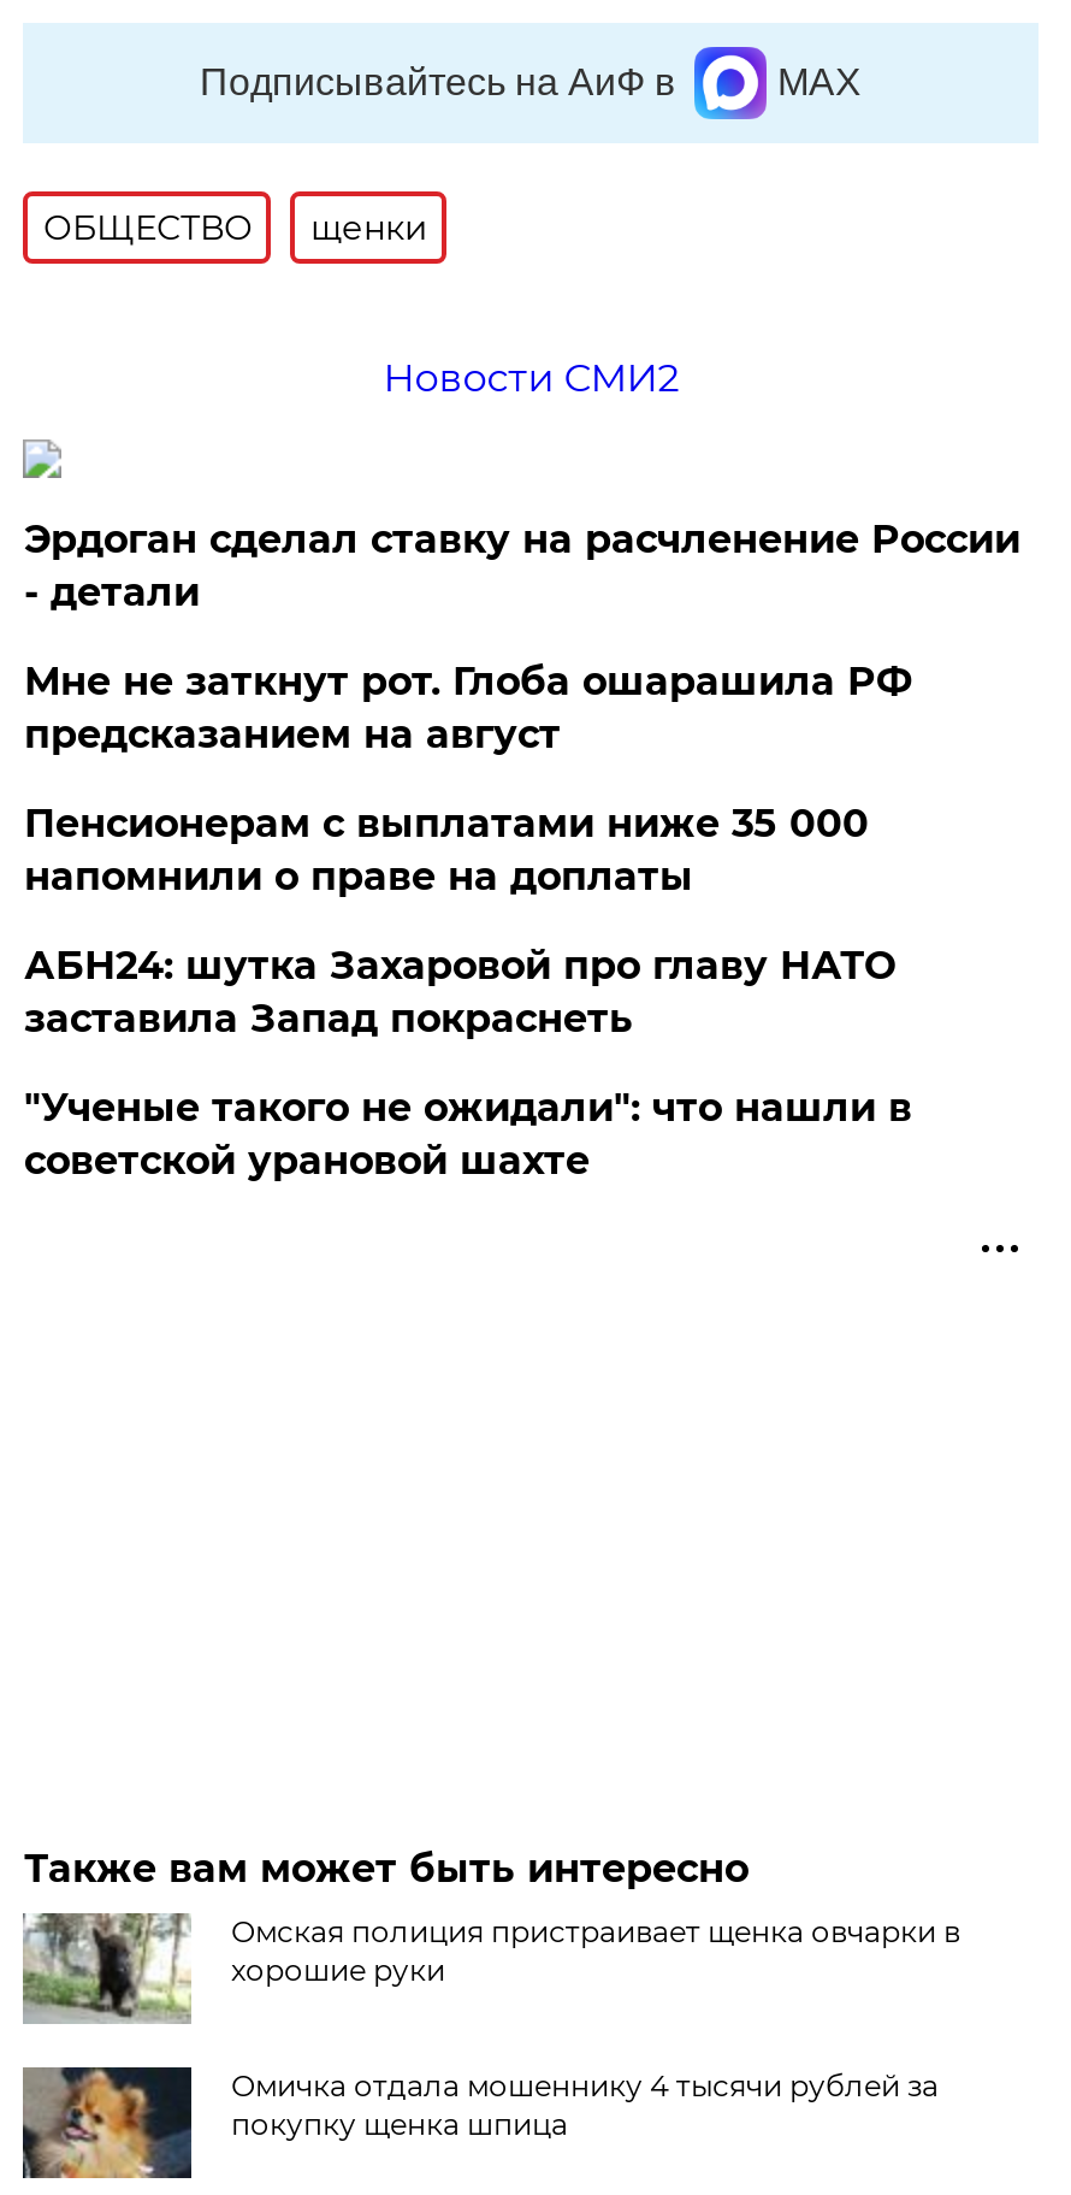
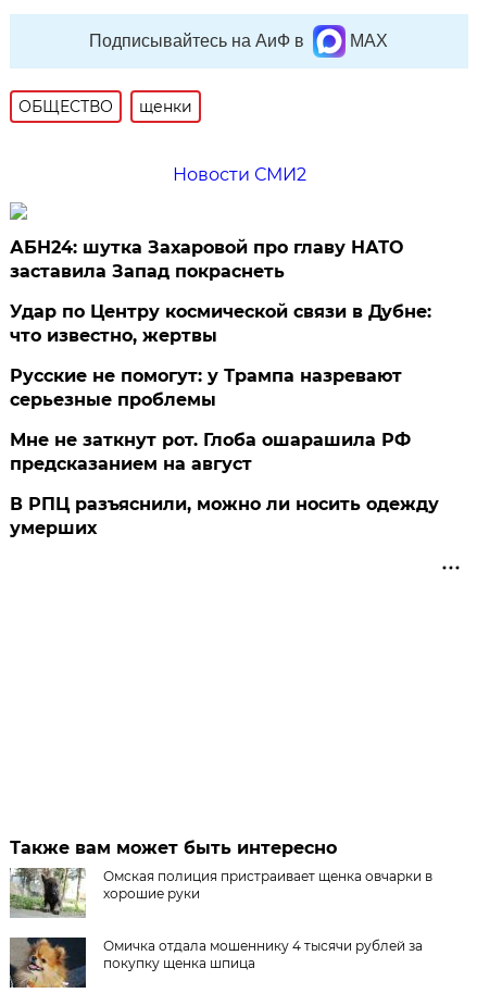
[24,516,1020,899] Эрдоган сделал ставку на расчленение России | - детали | Пенсионерам с выплатами ниже 35 000 | напомнили о праве на доплаты -> none
moved [24,658,912,757] -> [10,430,411,474]: Мне не заткнут рот. Глоба ошарашила РФ | предсказанием на август
moved [24,943,895,1041] -> [10,237,404,282]: АБН24: шутка Захаровой про главу НАТО | заставила Запад покраснеть
[24,1085,912,1183] "Ученые такого не ожидали": что нашли в | советской урановой шахте -> [10,301,439,538] Удар по Центру космической связи в Дубне: | что известно, жертвы | Русские не помогут: у Трампа назревают | серьезные проблемы | В РПЦ разъяснили, можно ли носить одежду | умерших

